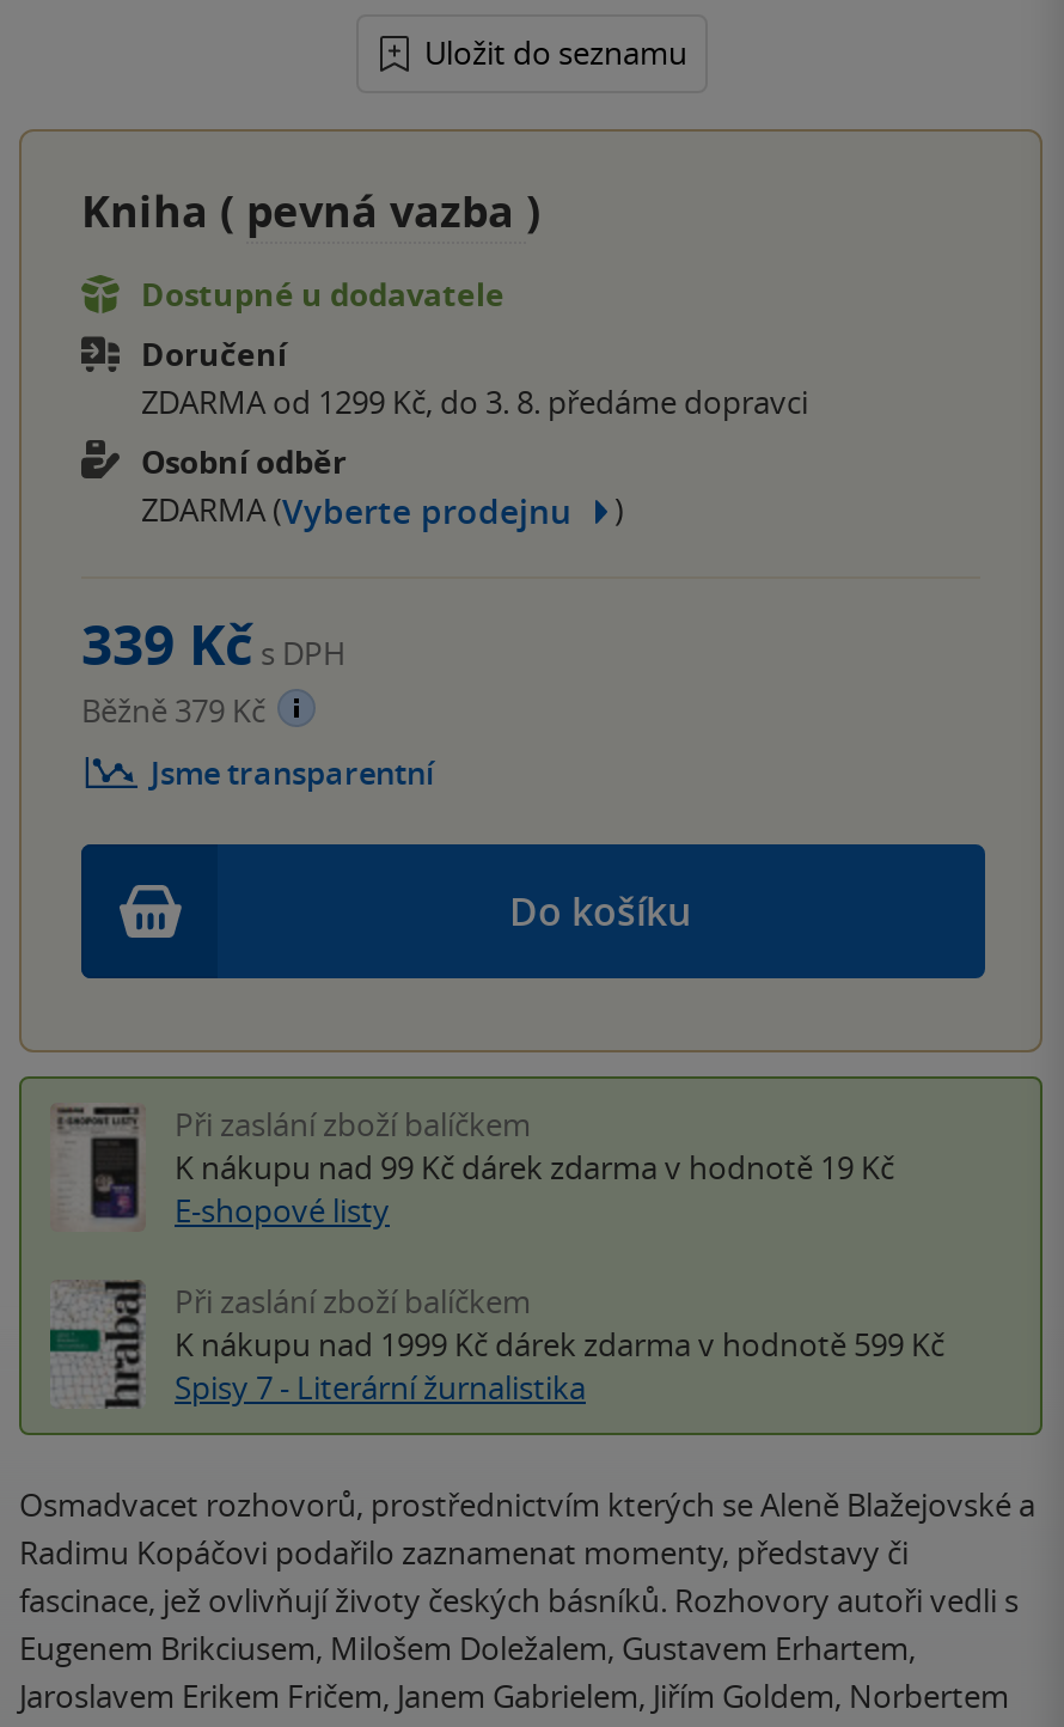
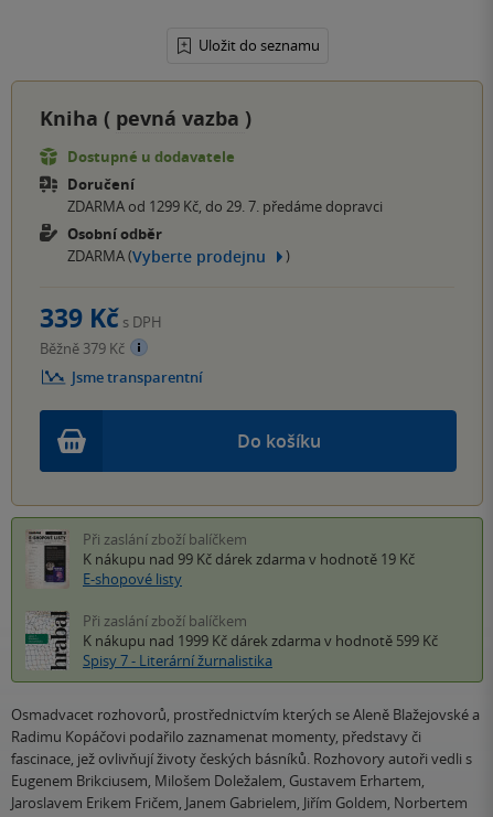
[141,381,808,424] ZDARMA od 1299 Kč, do 3. 8. předáme dopravci -> [67,196,383,216] ZDARMA od 1299 Kč, do 29. 7. předáme dopravci

